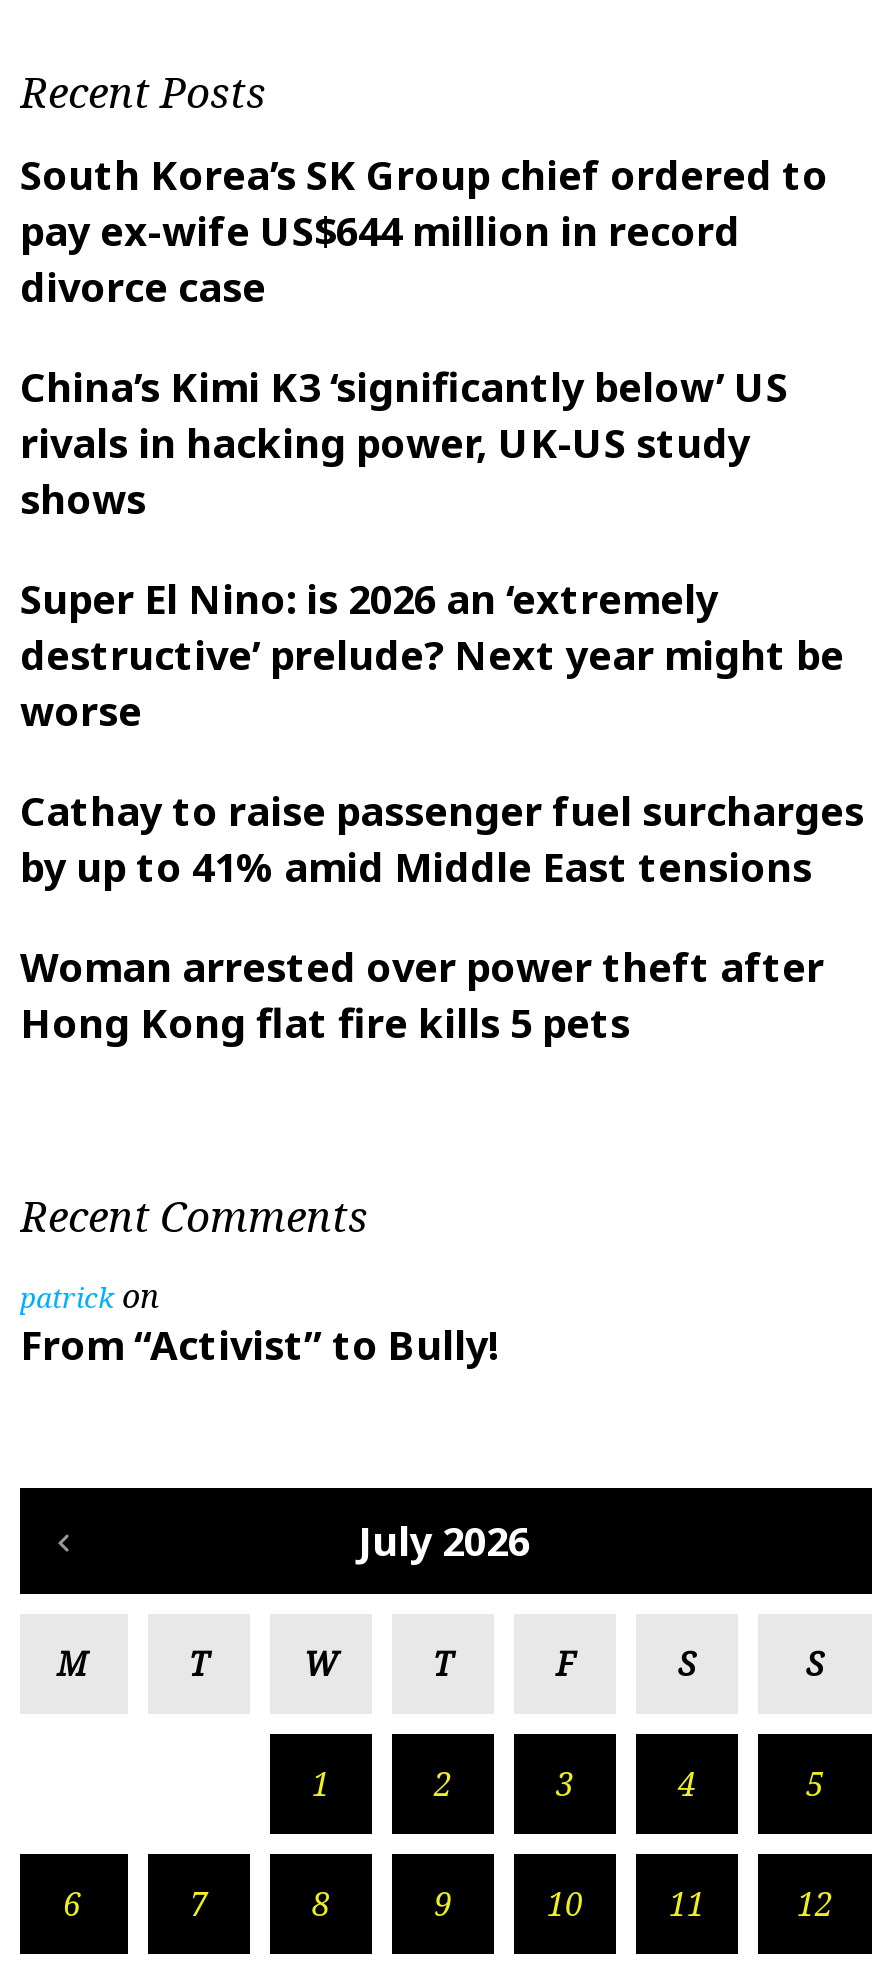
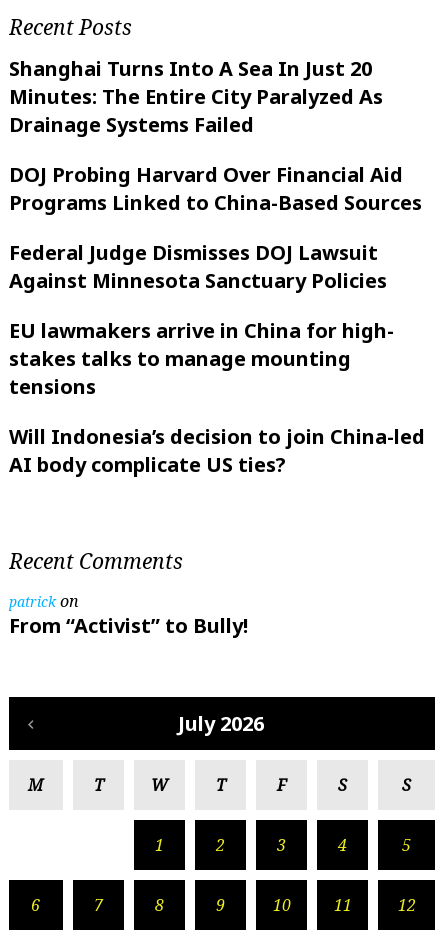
[20,147,828,313] South Korea’s SK Group chief ordered to | pay ex-wife US$644 million in record | divorce case -> [9,55,383,138] Shanghai Turns Into A Sea In Just 20 | Minutes: The Entire City Paralyzed As | Drainage Systems Failed
[20,359,788,525] China’s Kimi K3 ‘significantly below’ US | rivals in hacking power, UK-US study | shows -> [9,161,422,216] DOJ Probing Harvard Over Financial Aid | Programs Linked to China-Based Sources
[20,571,844,737] Super El Nino: is 2026 an ‘extremely | destructive’ prelude? Next year might be | worse -> [9,239,387,294] Federal Judge Dismisses DOJ Lawsuit | Against Minnesota Sanctuary Policies
[20,783,864,893] Cathay to raise passenger fuel surcharges | by up to 41% amid Middle East tensions -> [9,317,394,400] EU lawmakers arrive in China for high- | stakes talks to manage mounting | tensions
[20,939,824,1049] Woman arrested over power theft after | Hong Kong flat fire kills 5 pets -> [9,423,425,478] Will Indonesia’s decision to join China-led | AI body complicate US ties?

